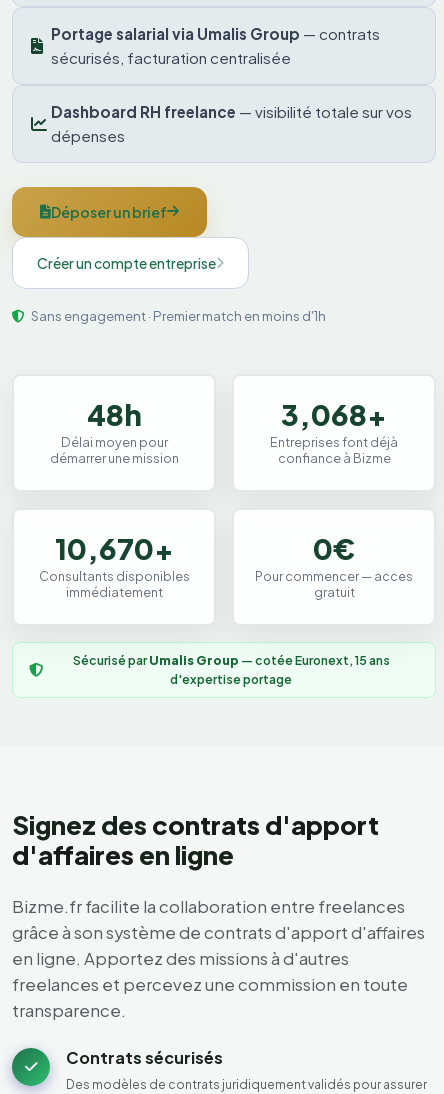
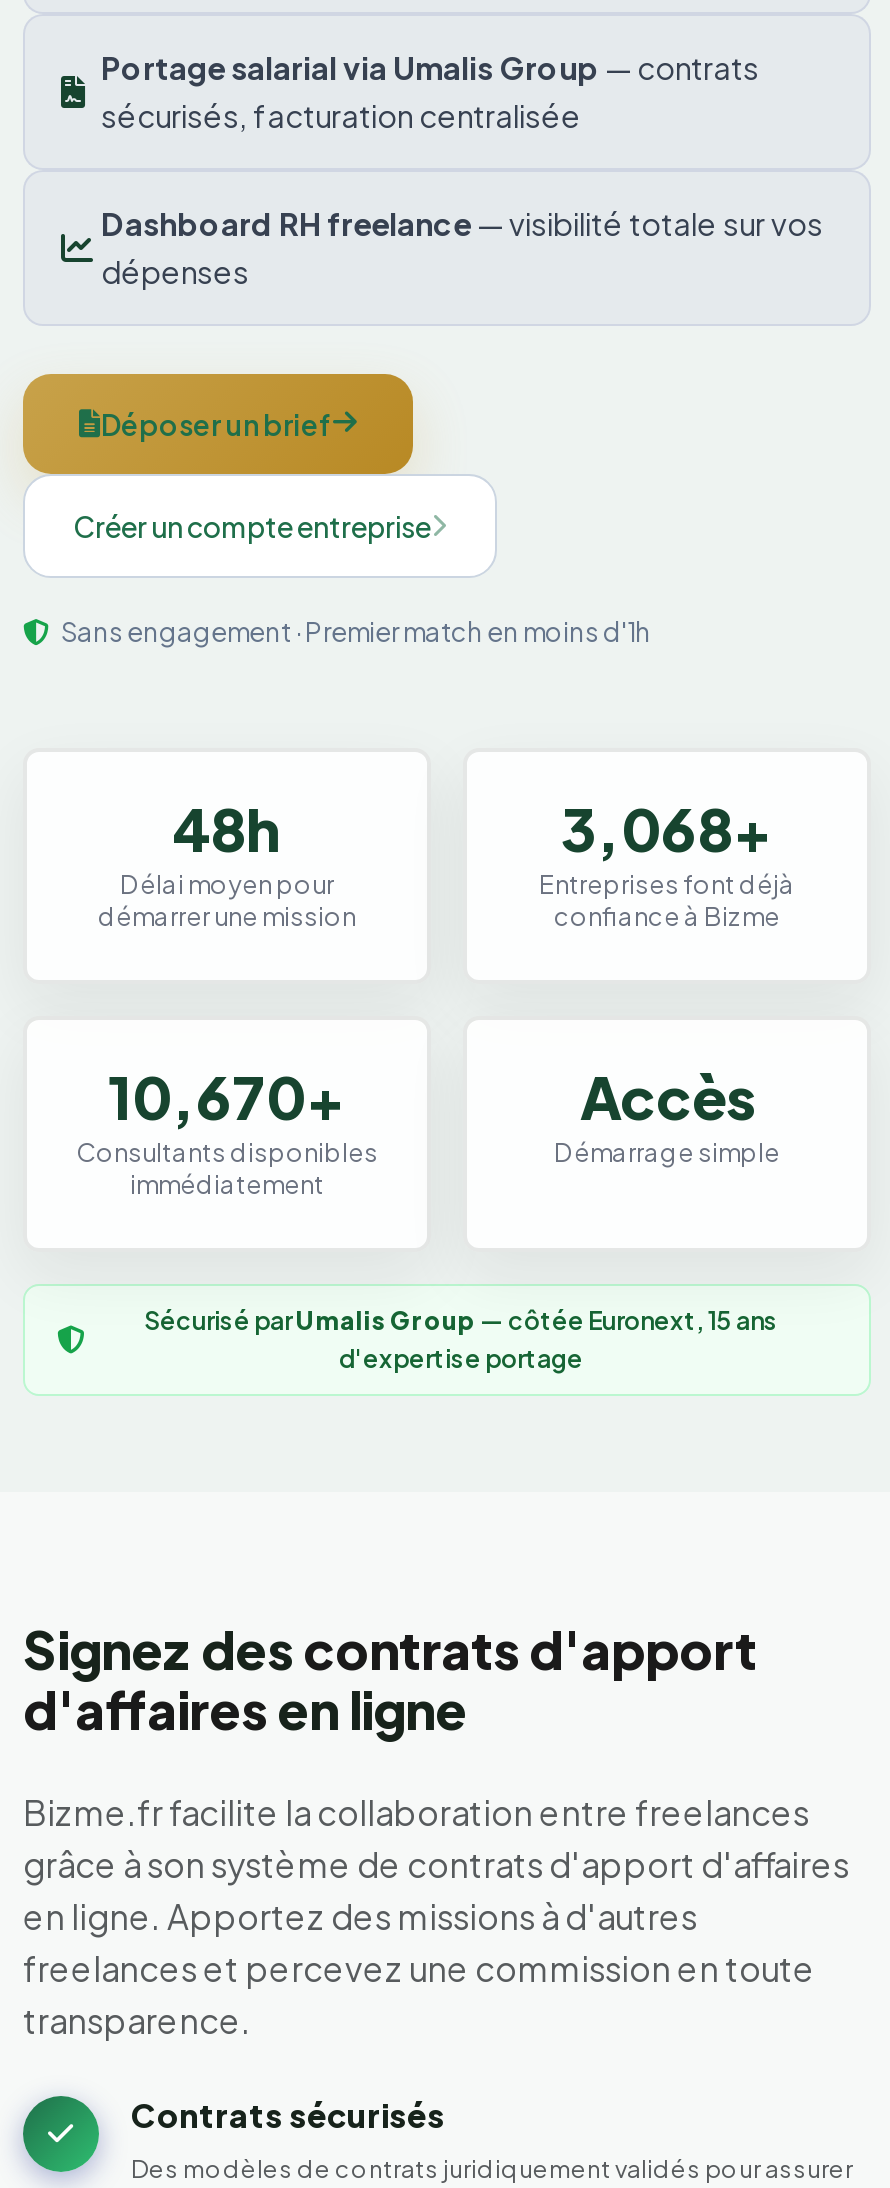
[255,530,413,600] 0€ | Pour commencer — acces | gratuit -> [554,1060,780,1168] Accès | Démarrage simple
[72,652,389,668] Sécurisé parUmalis Group — cotée Euronext, 15 ans -> [144,1304,778,1336] Sécurisé parUmalis Group — côtée Euronext, 15 ans

